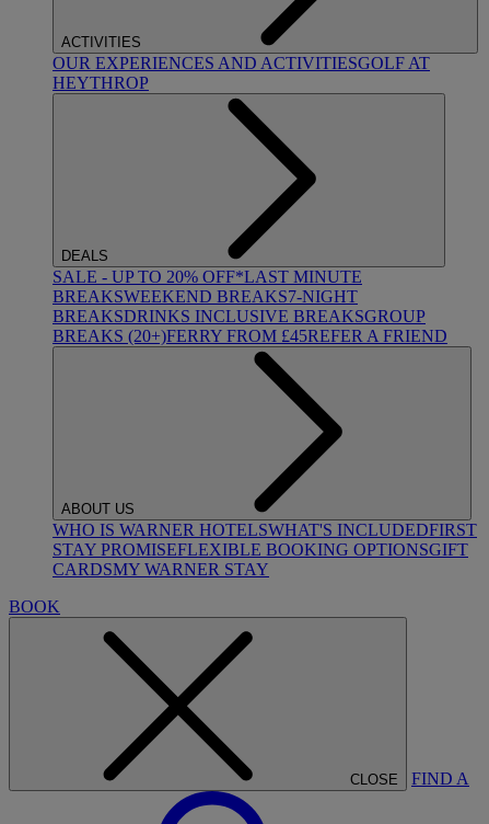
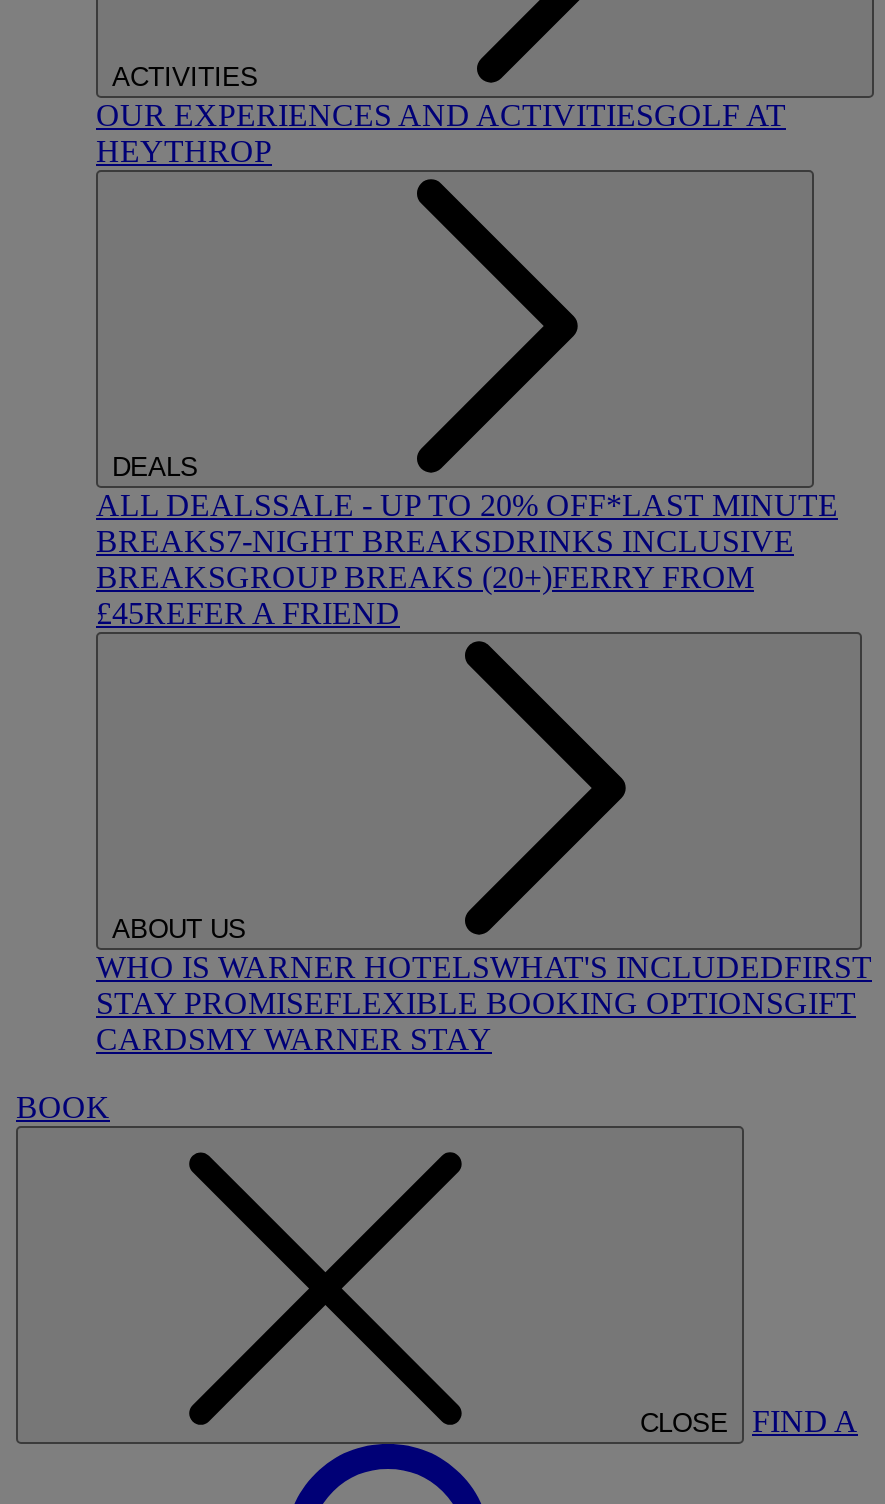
[53,267,447,345] SALE - UP TO 20% OFF*LAST MINUTE | BREAKSWEEKEND BREAKS7-NIGHT | BREAKSDRINKS INCLUSIVE BREAKSGROUP | BREAKS (20+)FERRY FROM £45REFER A FRIEND -> [96,488,838,630] ALL DEALSSALE - UP TO 20% OFF*LAST MINUTE | BREAKS7-NIGHT BREAKSDRINKS INCLUSIVE | BREAKSGROUP BREAKS (20+)FERRY FROM | £45REFER A FRIEND

